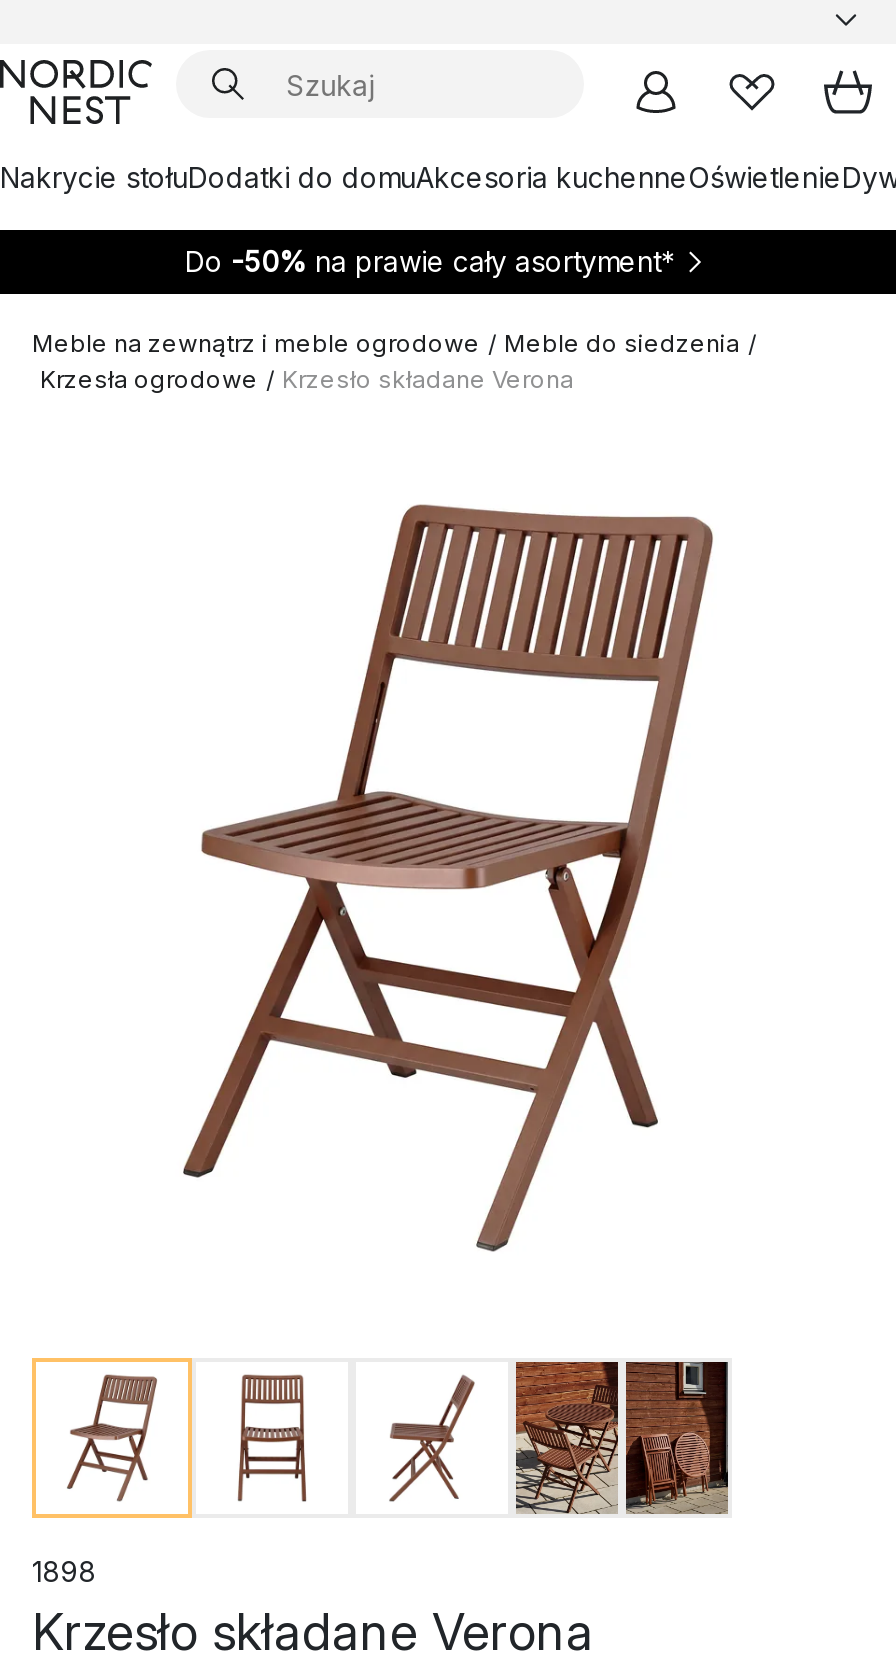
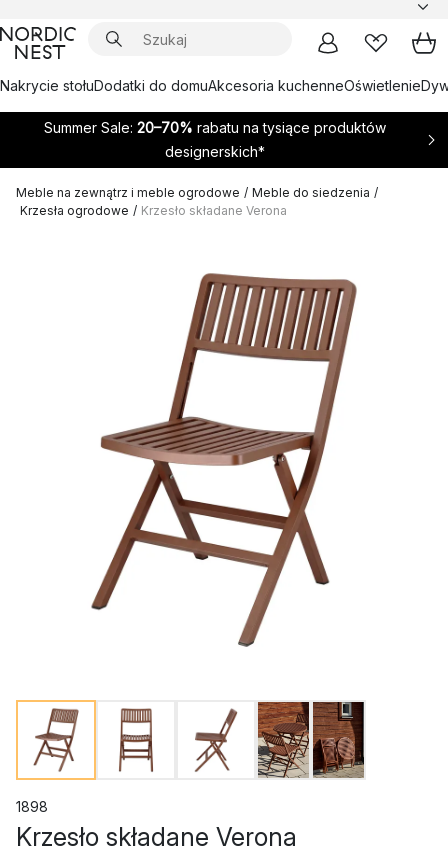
[185,244,675,278] Do -50% na prawie cały asortyment* -> [44,119,386,160] Summer Sale: 20–70% rabatu na tysiące produktów | designerskich*

